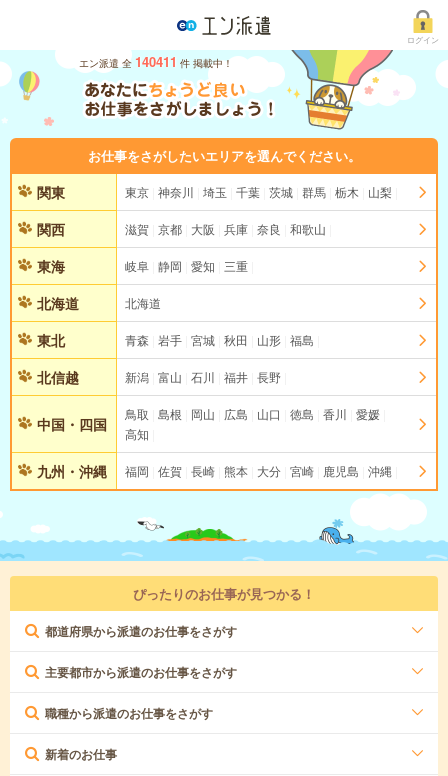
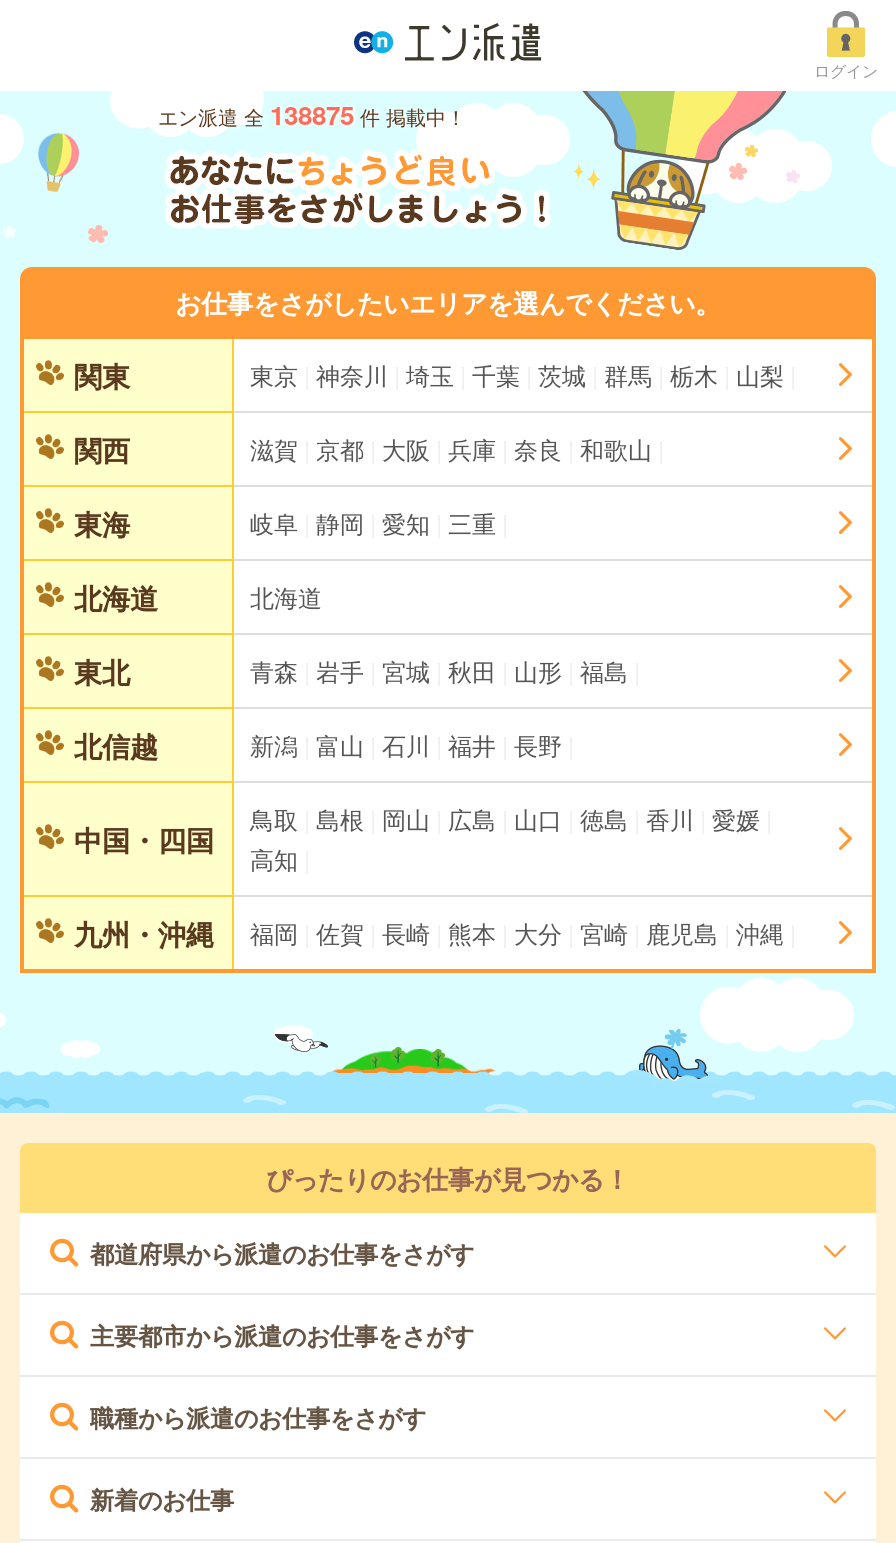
[79,52,233,71] エン派遣 全 140411 件 掲載中！ -> [158,96,466,134] エン派遣 全 138875 件 掲載中！

